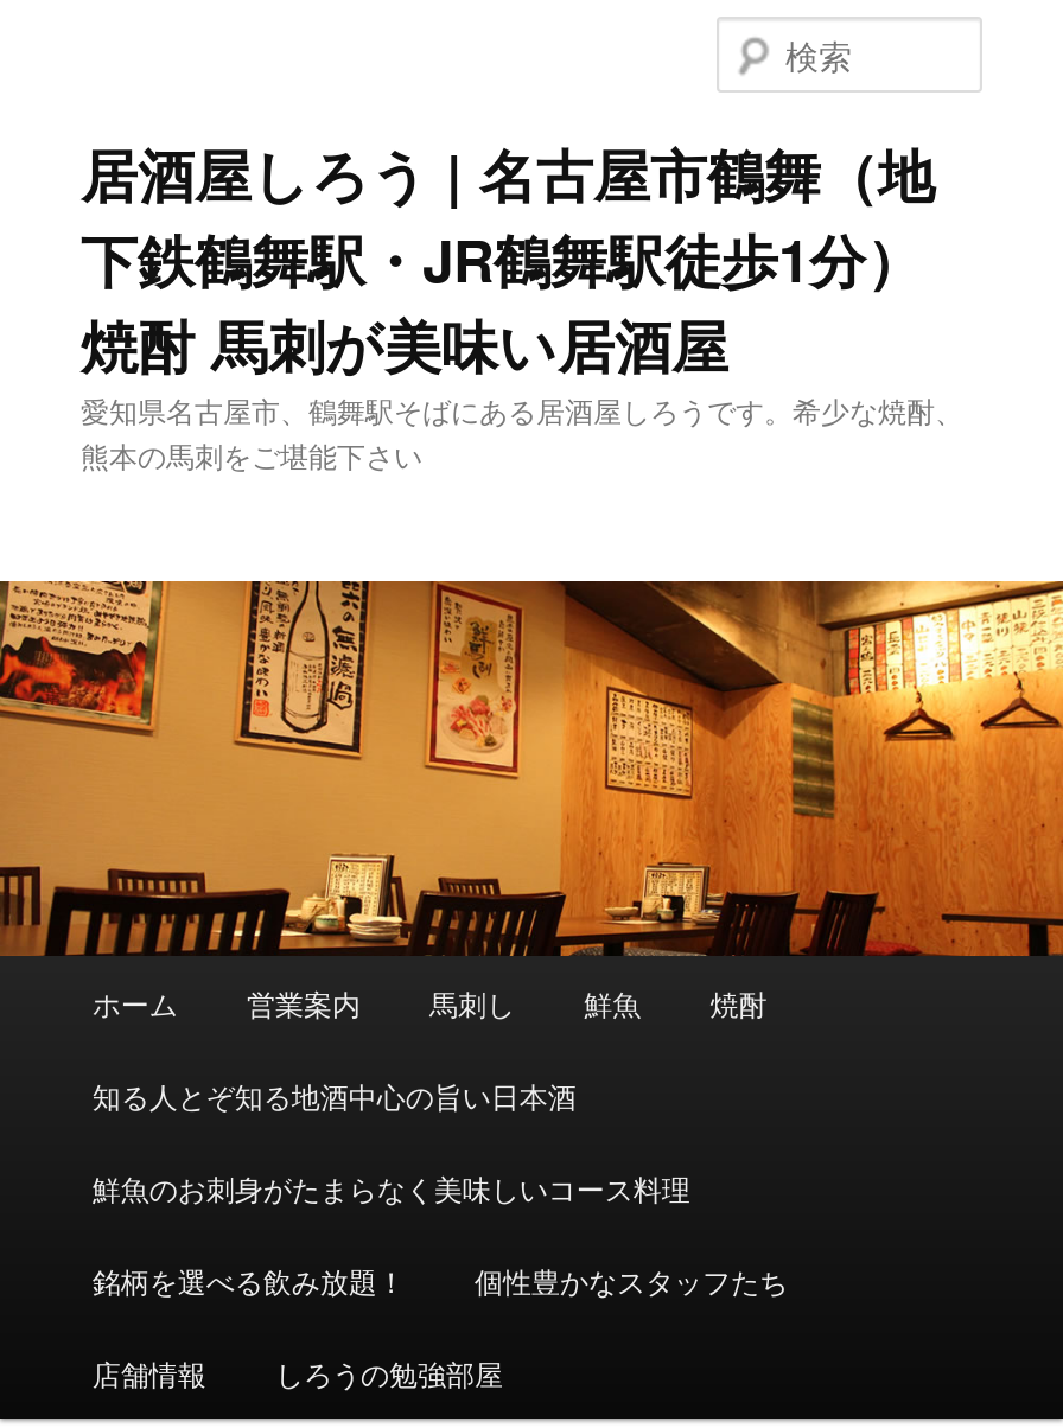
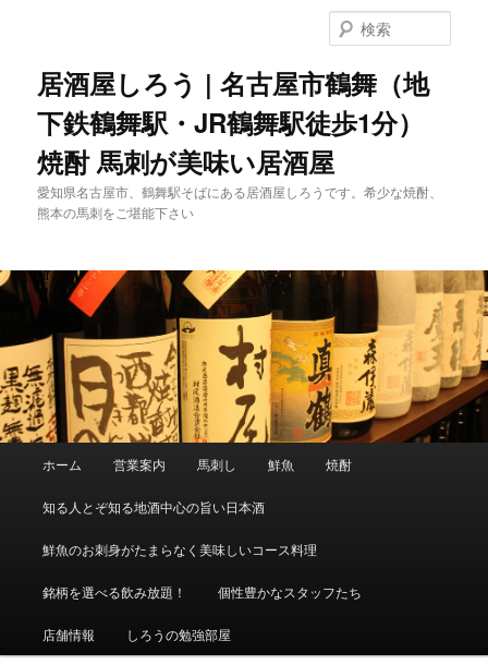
[7,579,1056,958] [image] -> [3,269,485,444] [image]

